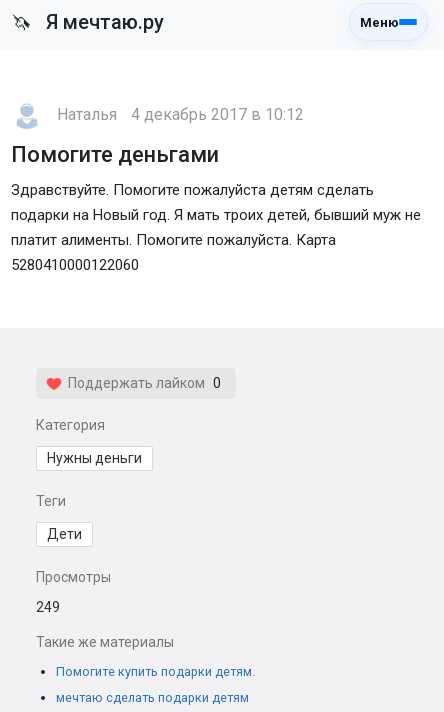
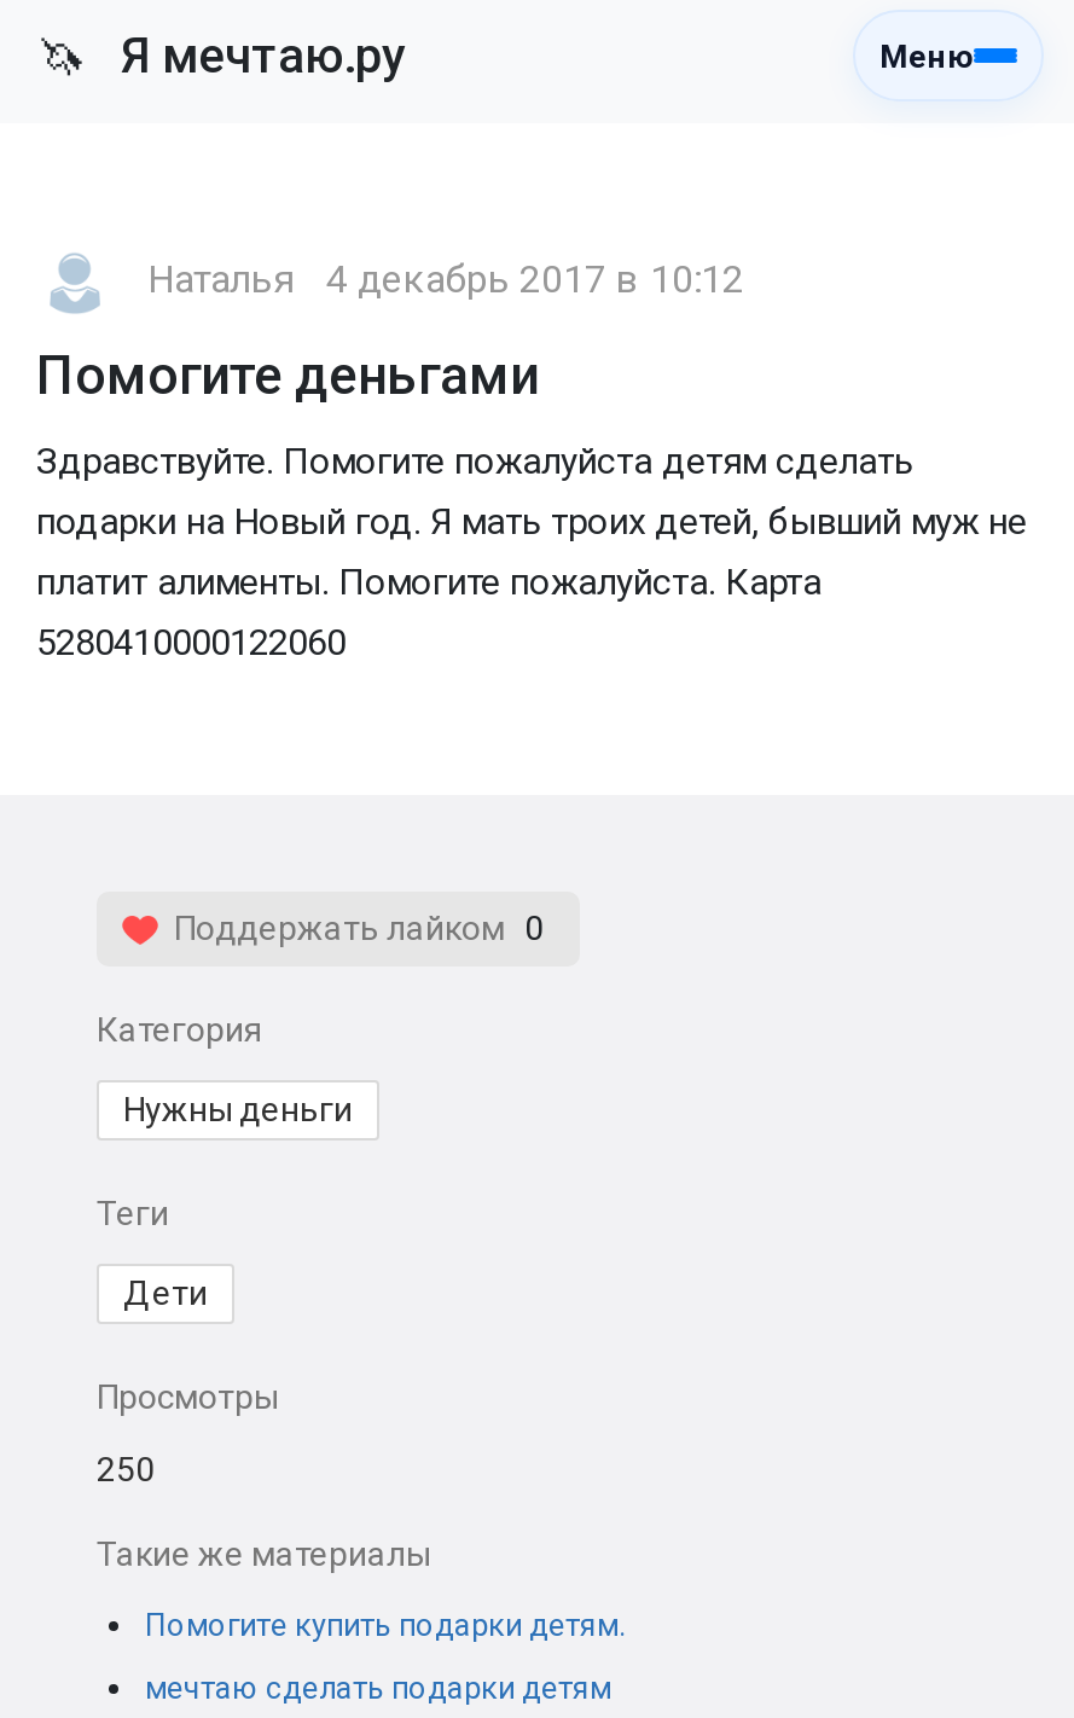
[36,599,60,615] 249 -> [97,1450,155,1488] 250

